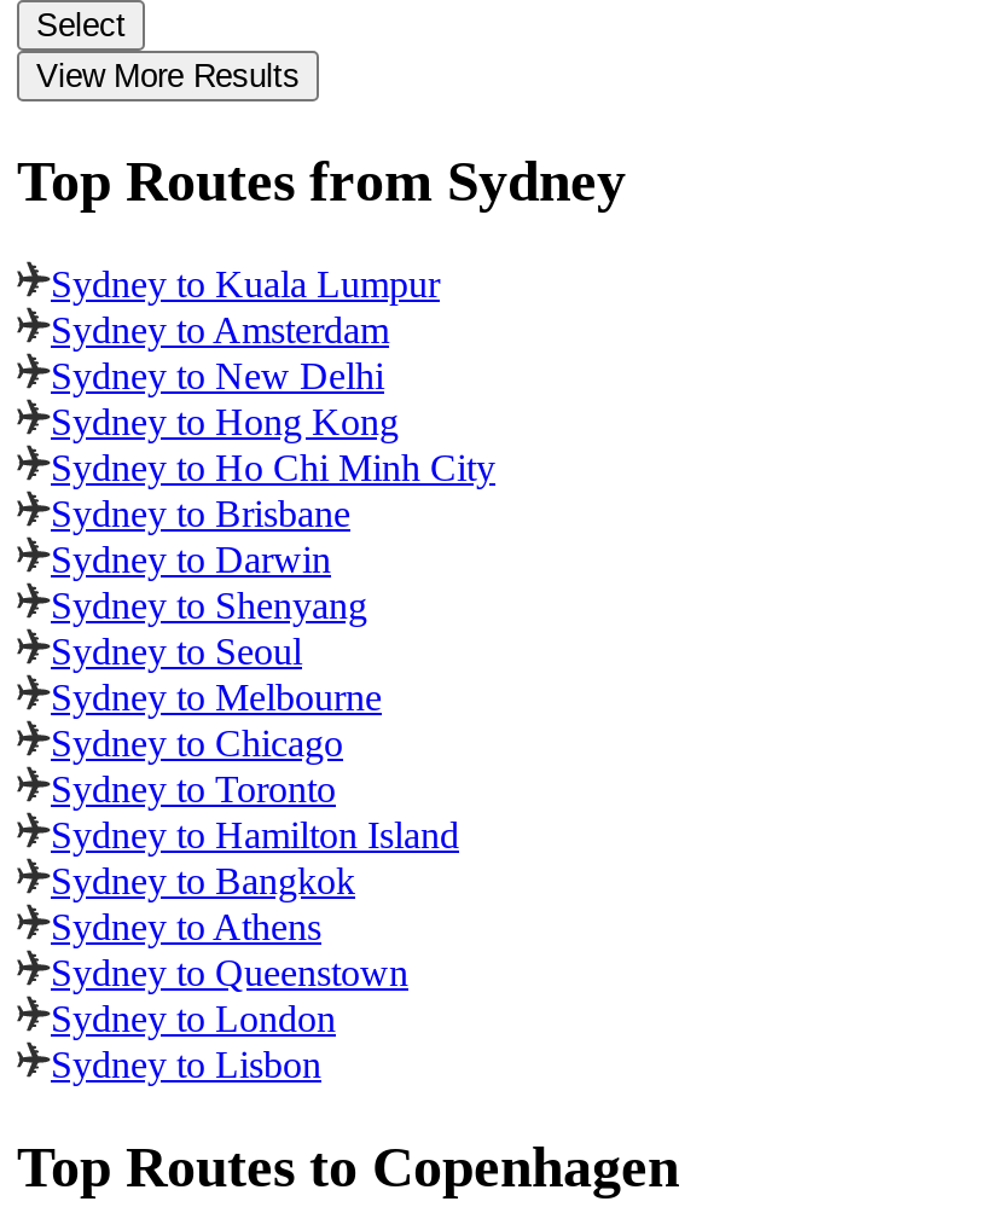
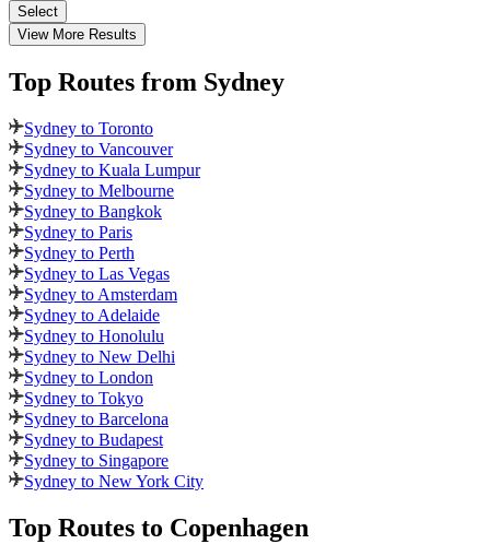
moved [51,264,440,719] -> [24,161,200,200]: Sydney to Kuala Lumpur | Sydney to Melbourne
moved [51,310,389,351] -> [24,286,177,304]: Sydney to Amsterdam
moved [51,356,384,397] -> [24,348,175,366]: Sydney to New Delhi
[51,402,495,765] Sydney to Hong Kong | Sydney to Ho Chi Minh City | Sydney to Brisbane | Sydney to Darwin | Sydney to Shenyang | Sydney to Seoul | Sydney to Chicago -> none
moved [51,769,336,810] -> [24,120,153,138]: Sydney to Toronto
[51,815,459,856] Sydney to Hamilton Island -> [24,140,173,159] Sydney to Vancouver
moved [51,861,355,902] -> [24,203,162,221]: Sydney to Bangkok
[51,907,408,994] Sydney to Athens | Sydney to Queenstown -> [24,223,170,346] Sydney to Paris | Sydney to Perth | Sydney to Las Vegas | Sydney to Adelaide | Sydney to Honolulu
moved [51,999,336,1040] -> [24,369,153,387]: Sydney to London
[51,1045,321,1086] Sydney to Lisbon -> [24,389,204,491] Sydney to Tokyo | Sydney to Barcelona | Sydney to Budapest | Sydney to Singapore | Sydney to New York City

